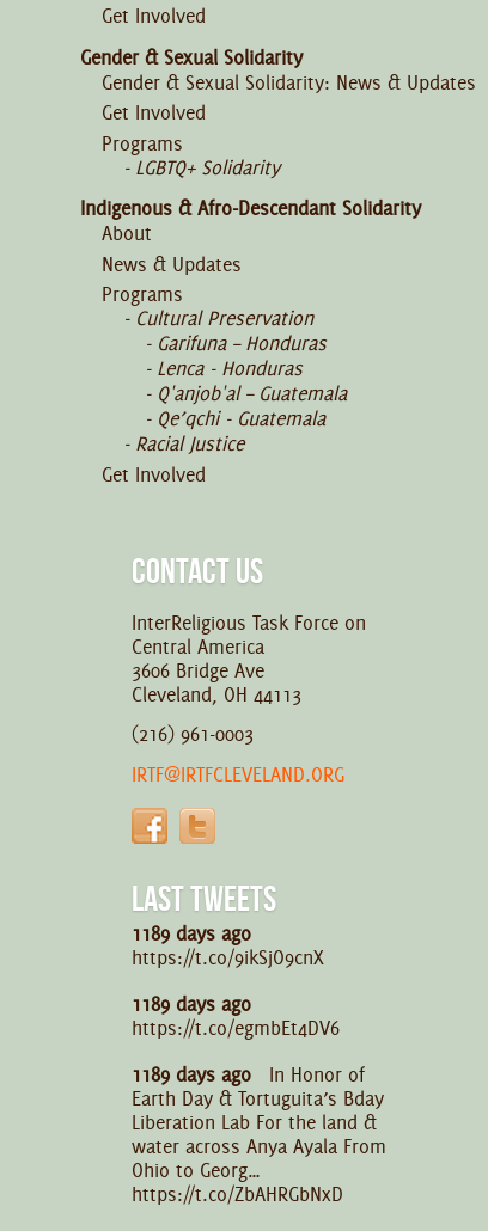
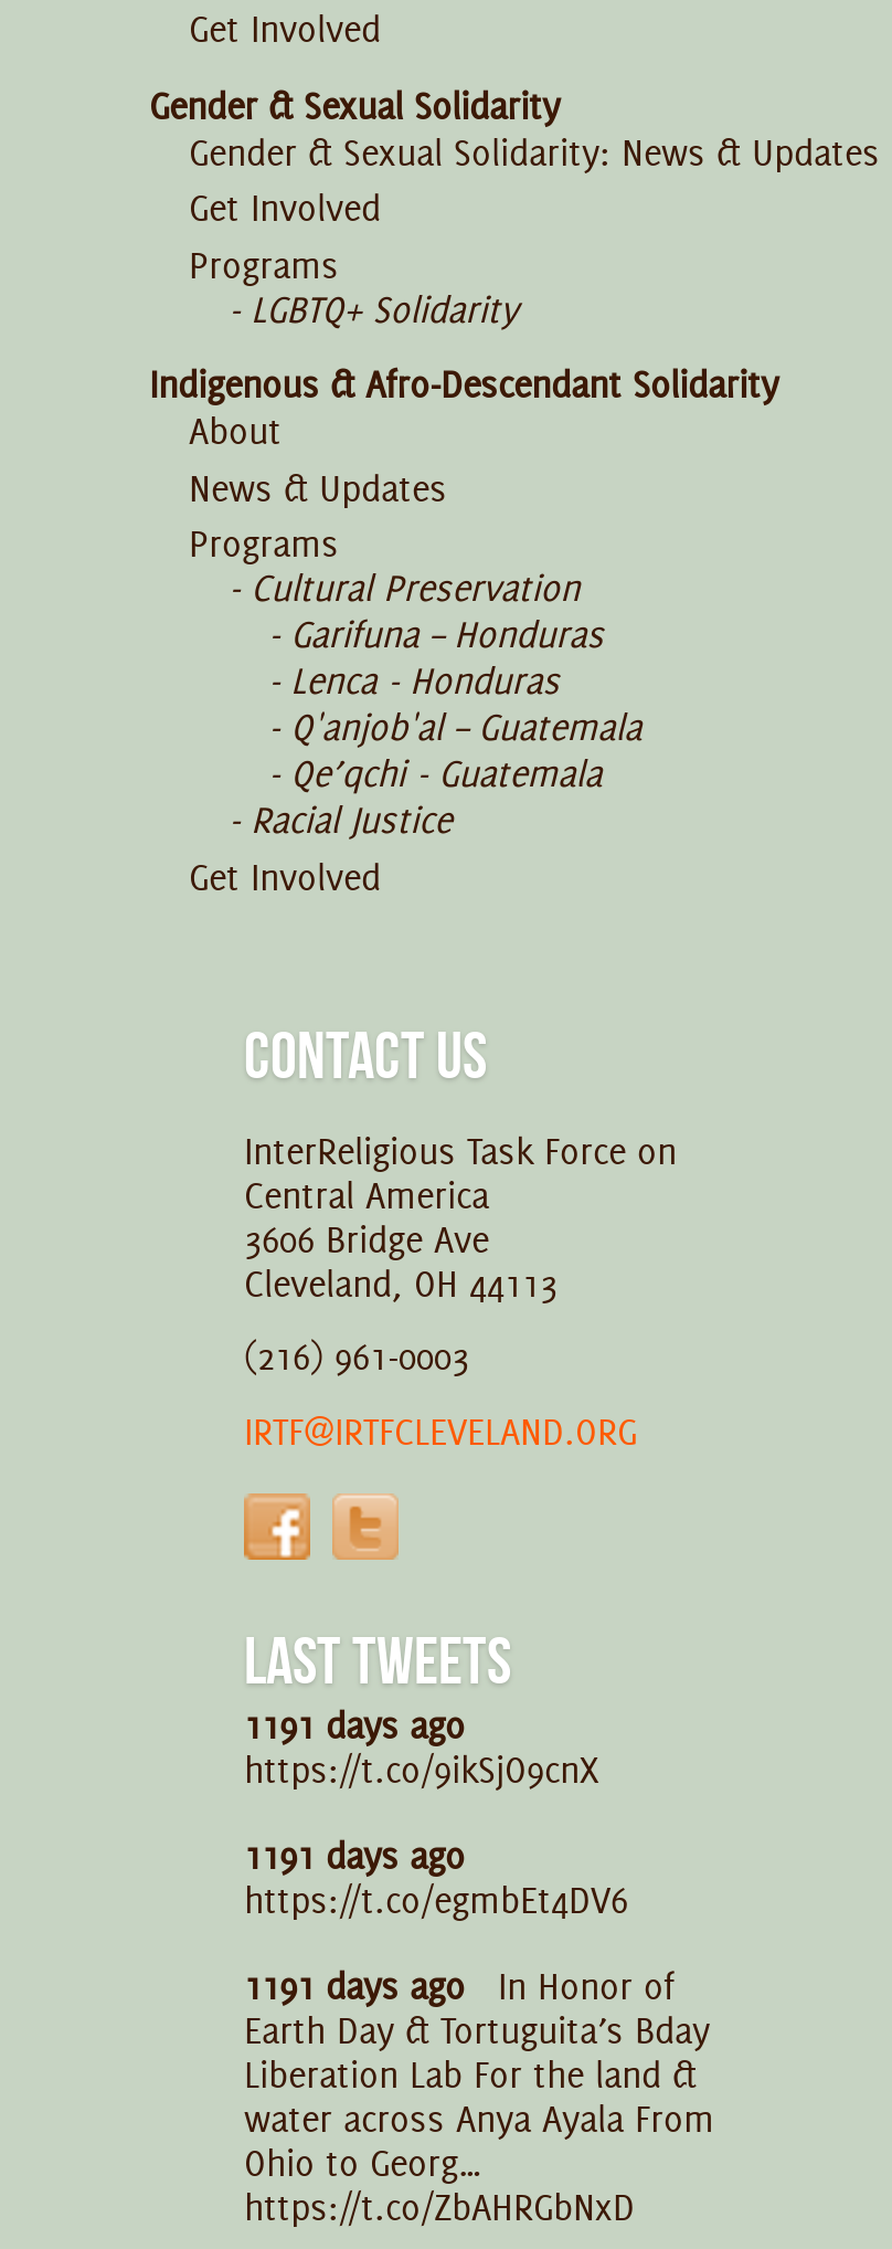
[132,921,251,945] 1189 days ago -> [244,1702,465,1746] 1191 days ago
[132,991,251,1015] 1189 days ago -> [244,1833,465,1877] 1191 days ago
[132,1062,365,1086] 1189 days ago In Honor of -> [244,1963,675,2007] 1191 days ago In Honor of

